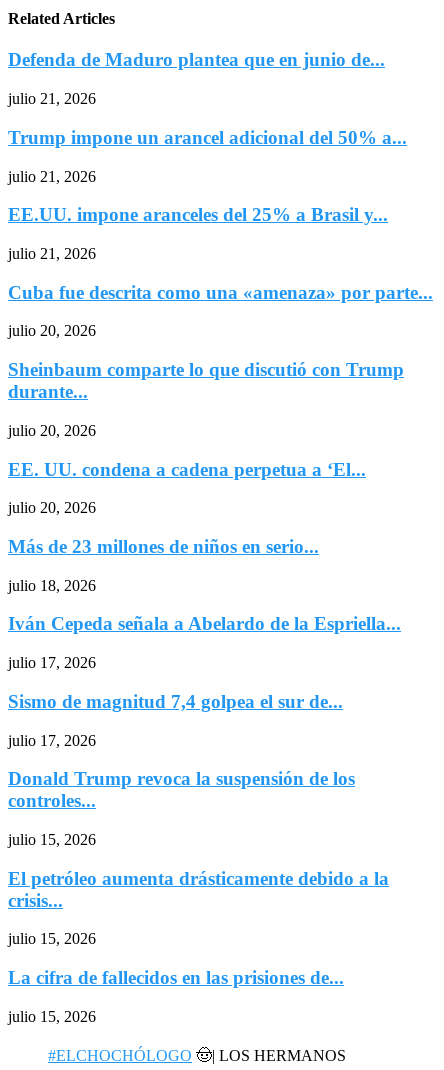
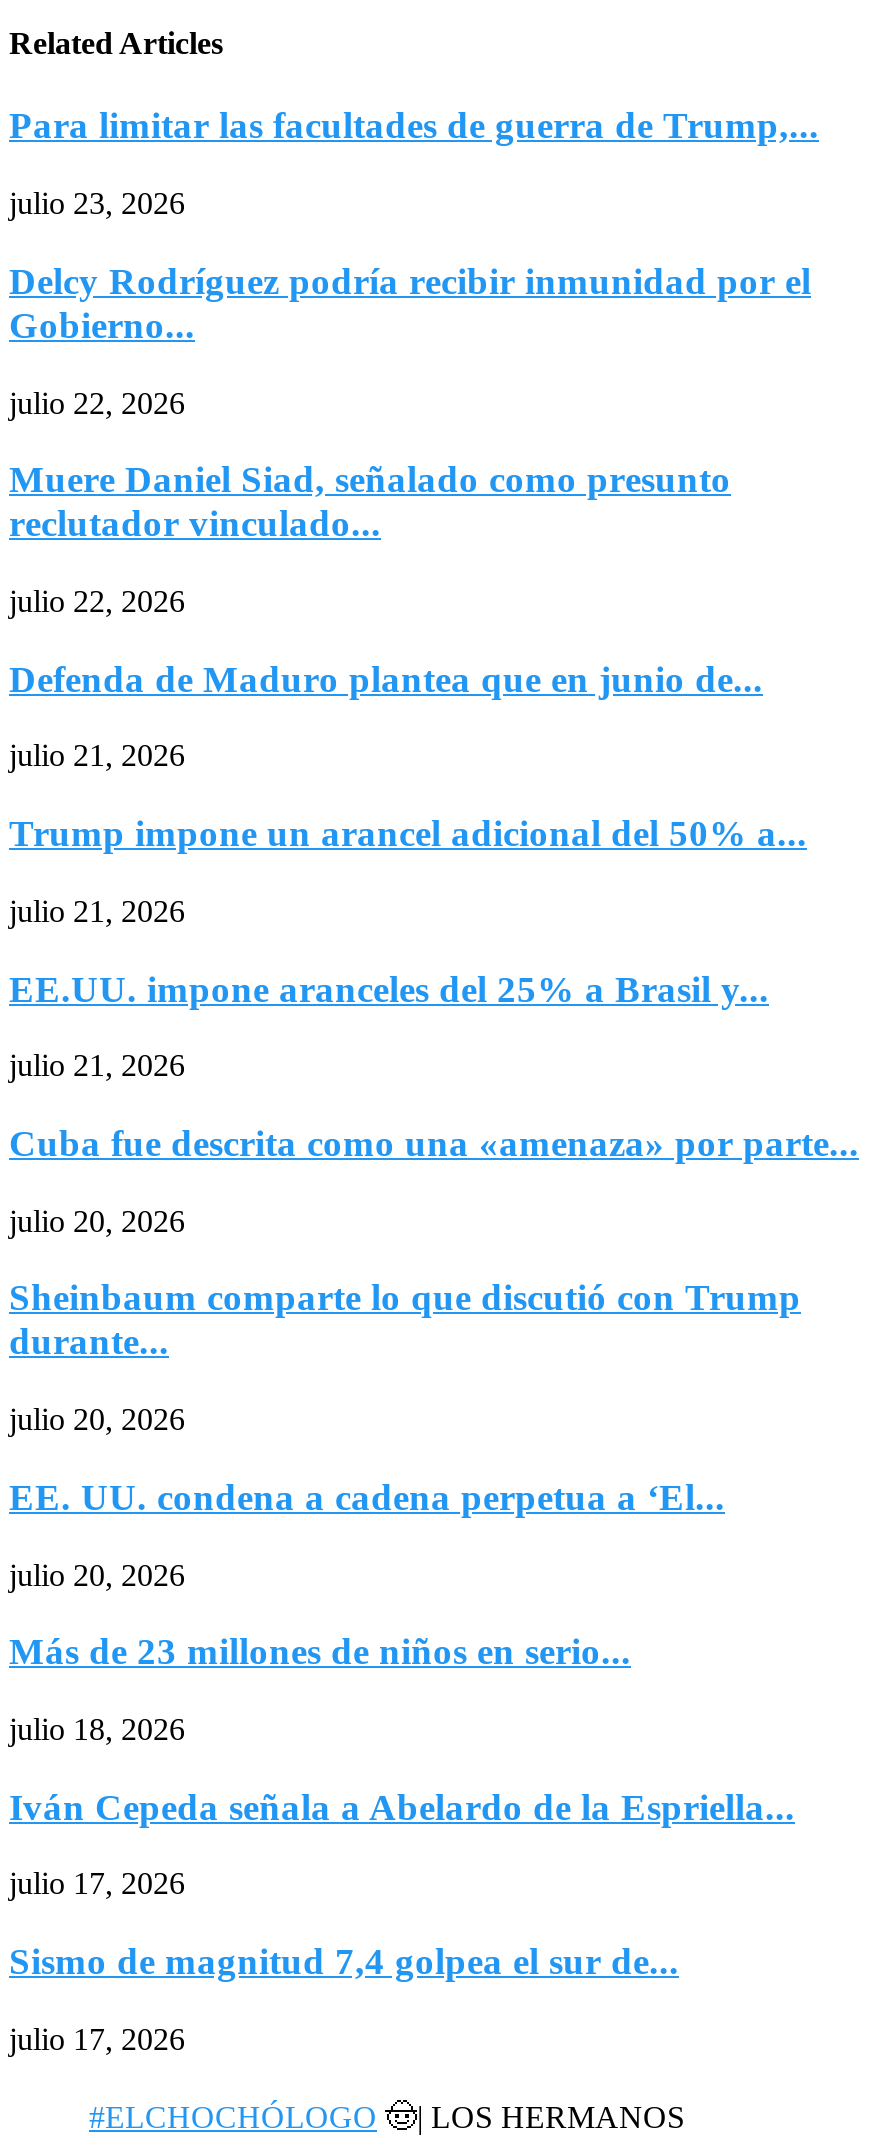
none -> [9,105,819,618] Para limitar las facultades de guerra de Trump,... | julio 23, 2026 | Delcy Rodríguez podría recibir inmunidad por el | Gobierno... | julio 22, 2026 | Muere Daniel Siad, señalado como presunto | reclutador vinculado... | julio 22, 2026
moved [8,49,433,749] -> [9,657,859,2056]: Defenda de Maduro plantea que en junio de... | julio 21, 2026 | Trump impone un arancel adicional del 50% a... | ... | Sismo de magnitud 7,4 golpea el sur de... | julio 17, 2026
[8,768,389,1025] Donald Trump revoca la suspensión de los | controles... | julio 15, 2026 | El petróleo aumenta drásticamente debido a la | crisis... | julio 15, 2026 | La cifra de fallecidos en las prisiones de... | julio 15, 2026 -> none

